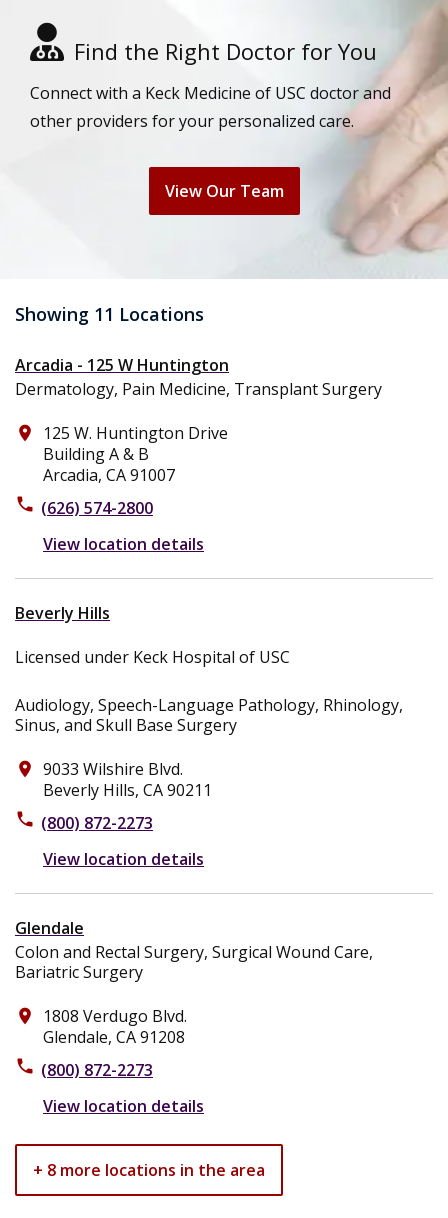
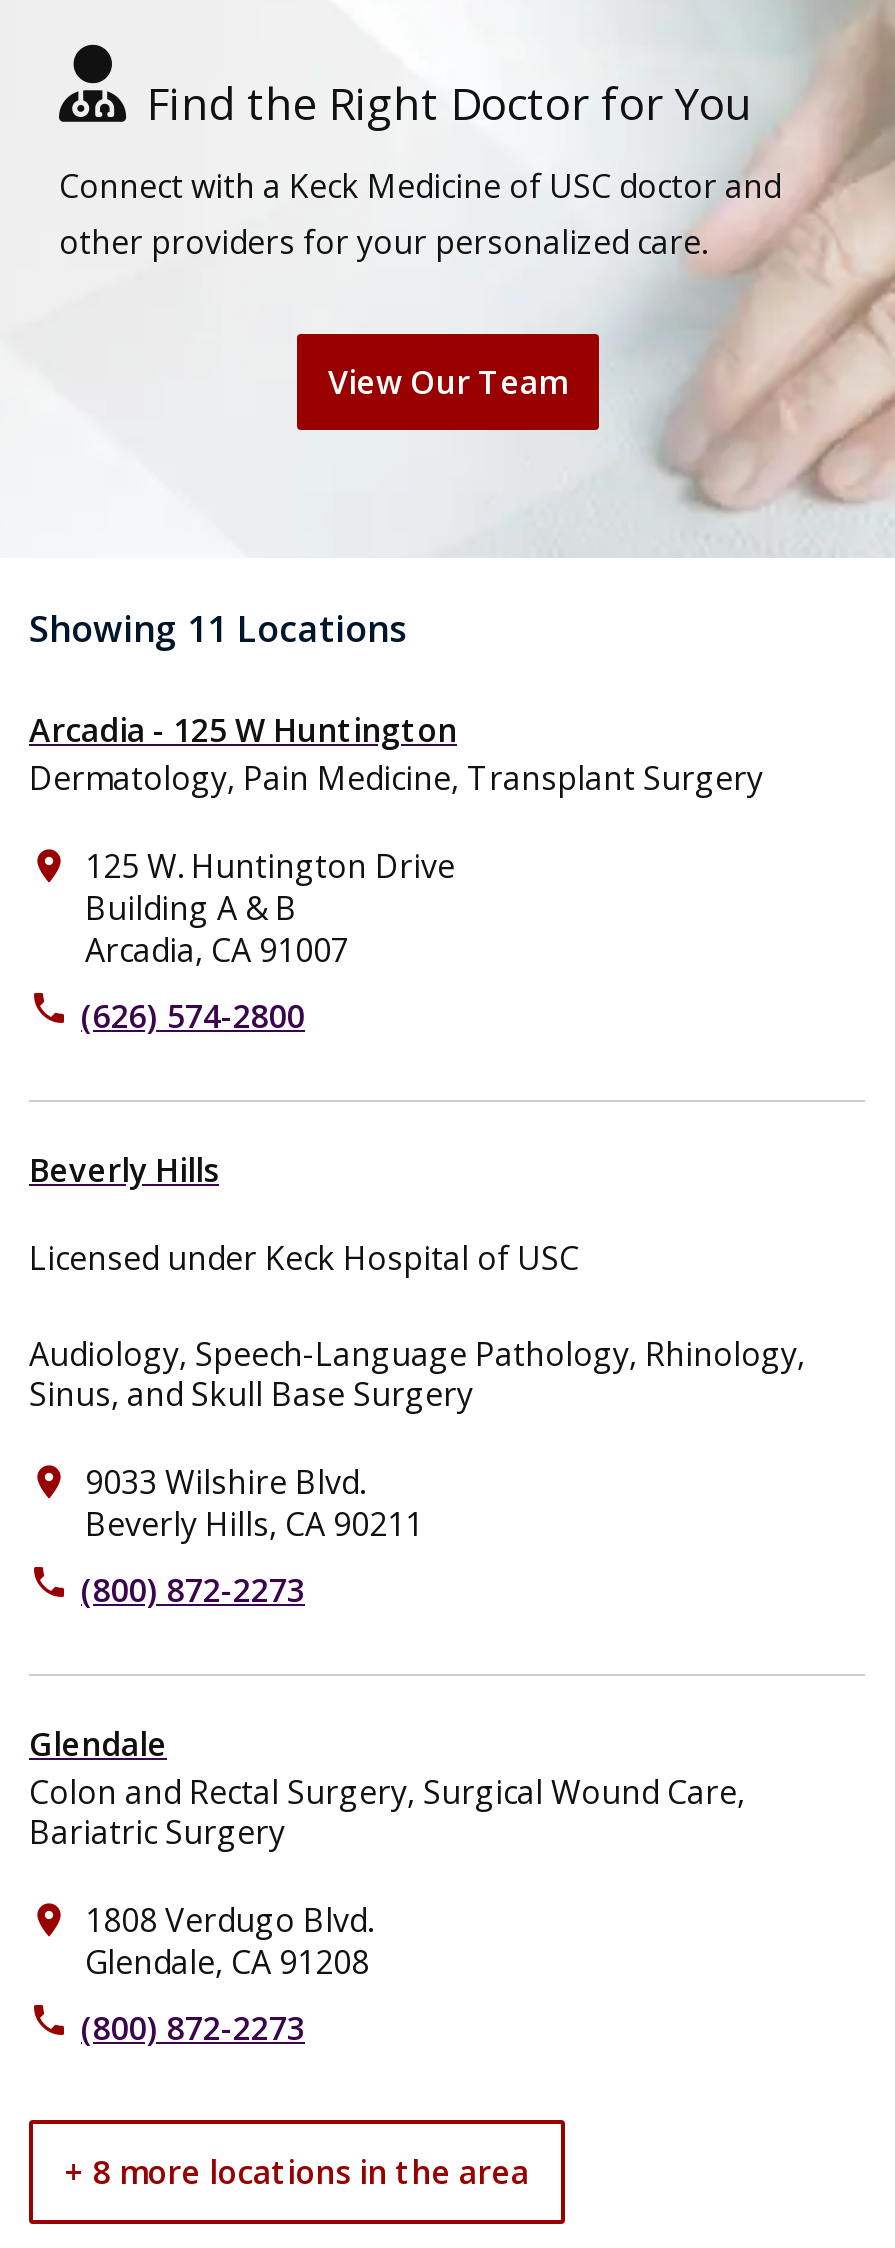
[43,533,204,555] View location details -> none
[43,848,204,870] View location details -> none
[43,1095,204,1117] View location details -> none

